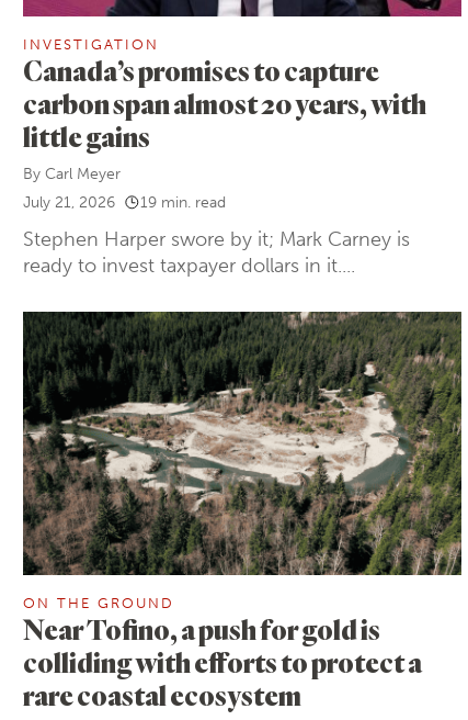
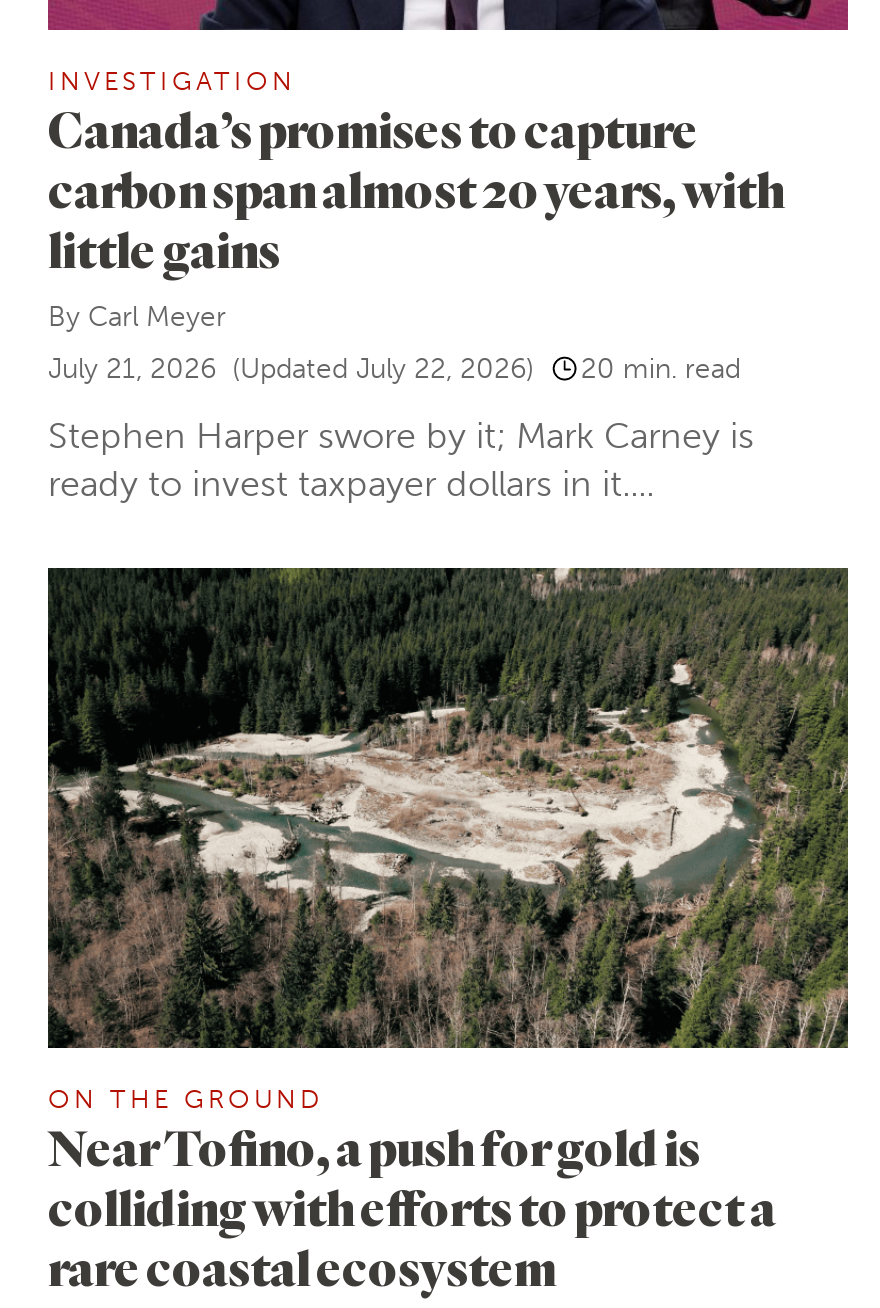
[23,193,226,212] July 21, 2026 | 19 min. read -> [48,352,741,386] July 21, 2026 (Updated July 22, 2026) | 20 min. read

